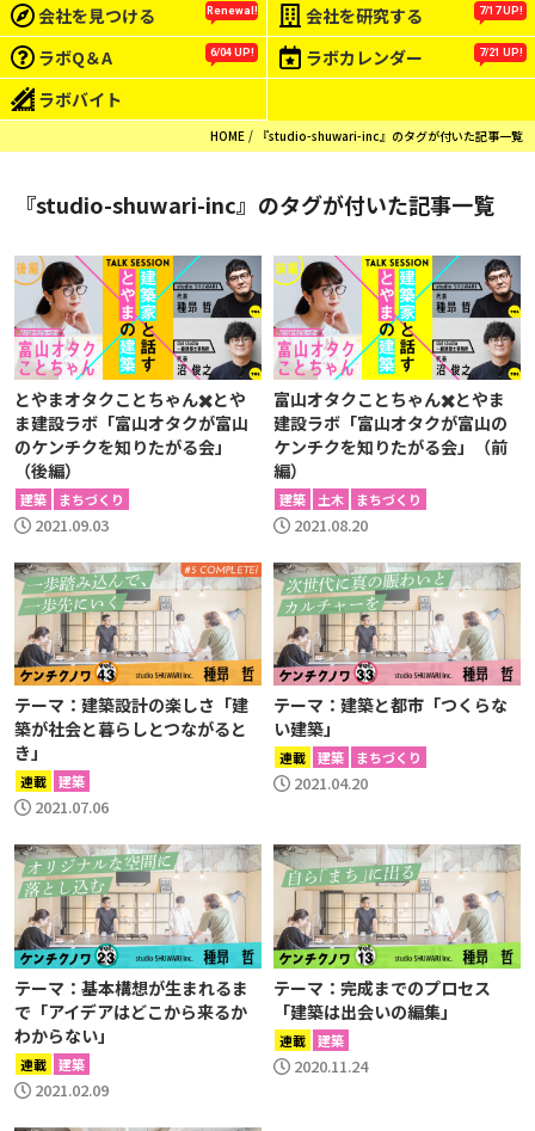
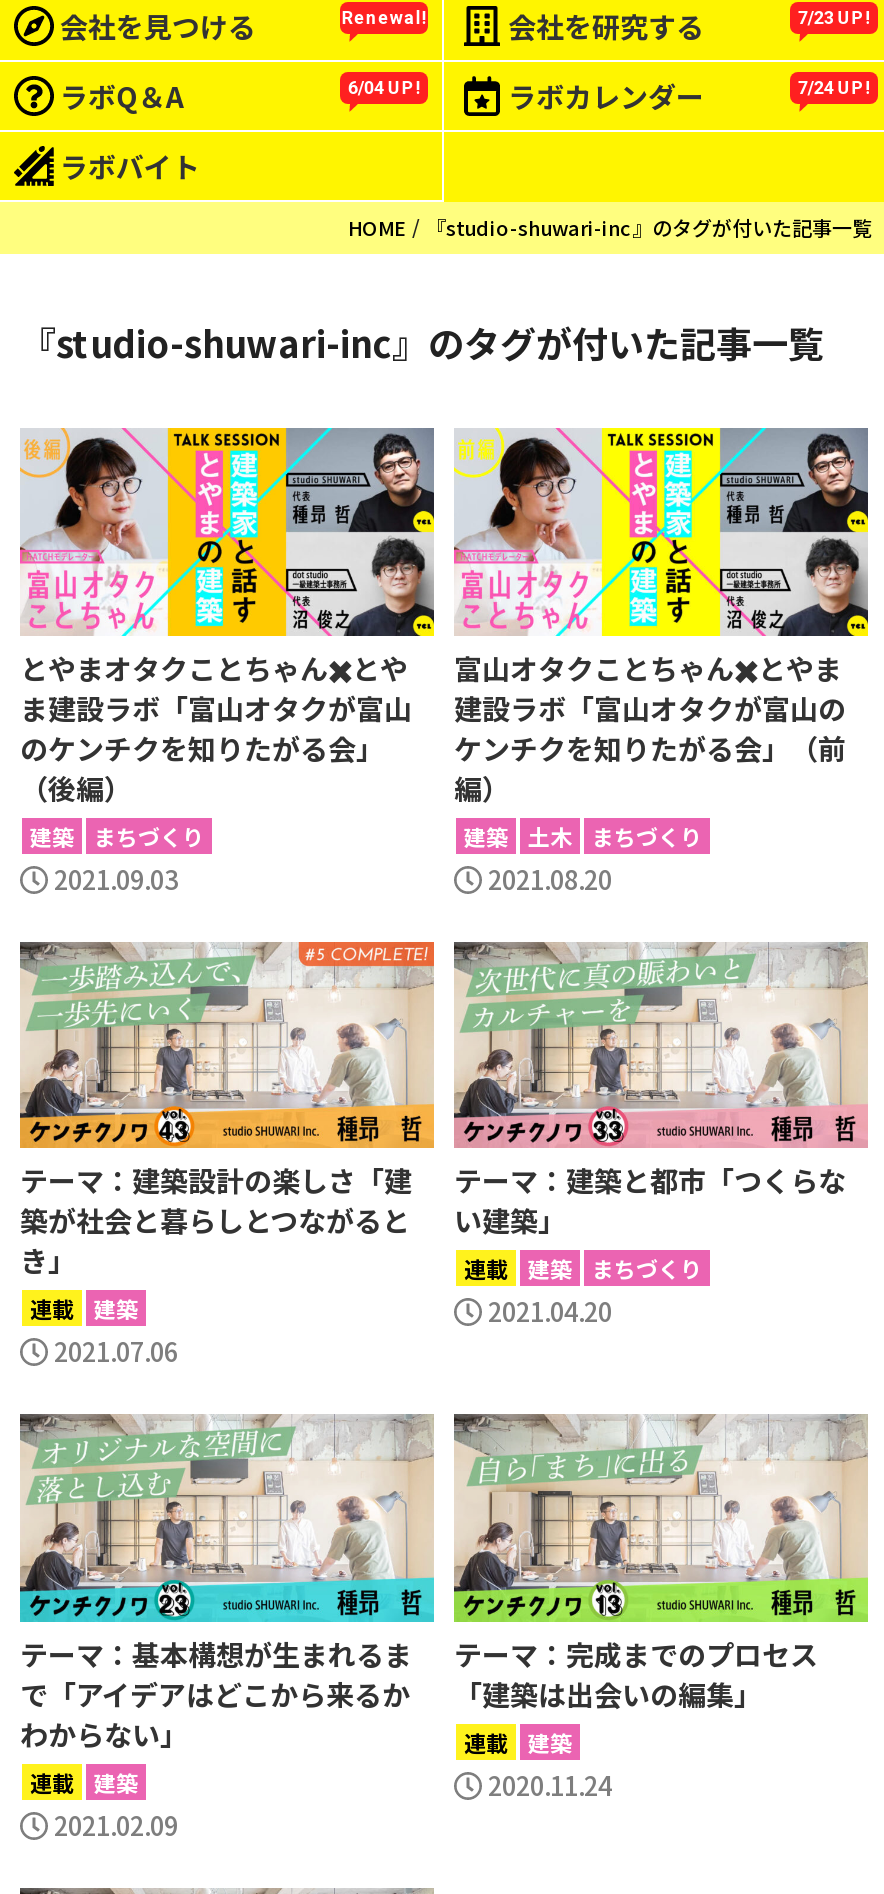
[479,5,523,17] 7/17 UP! -> [798,8,872,28] 7/23 UP!
[479,47,523,59] 7/21 UP! -> [798,78,872,98] 7/24 UP!

